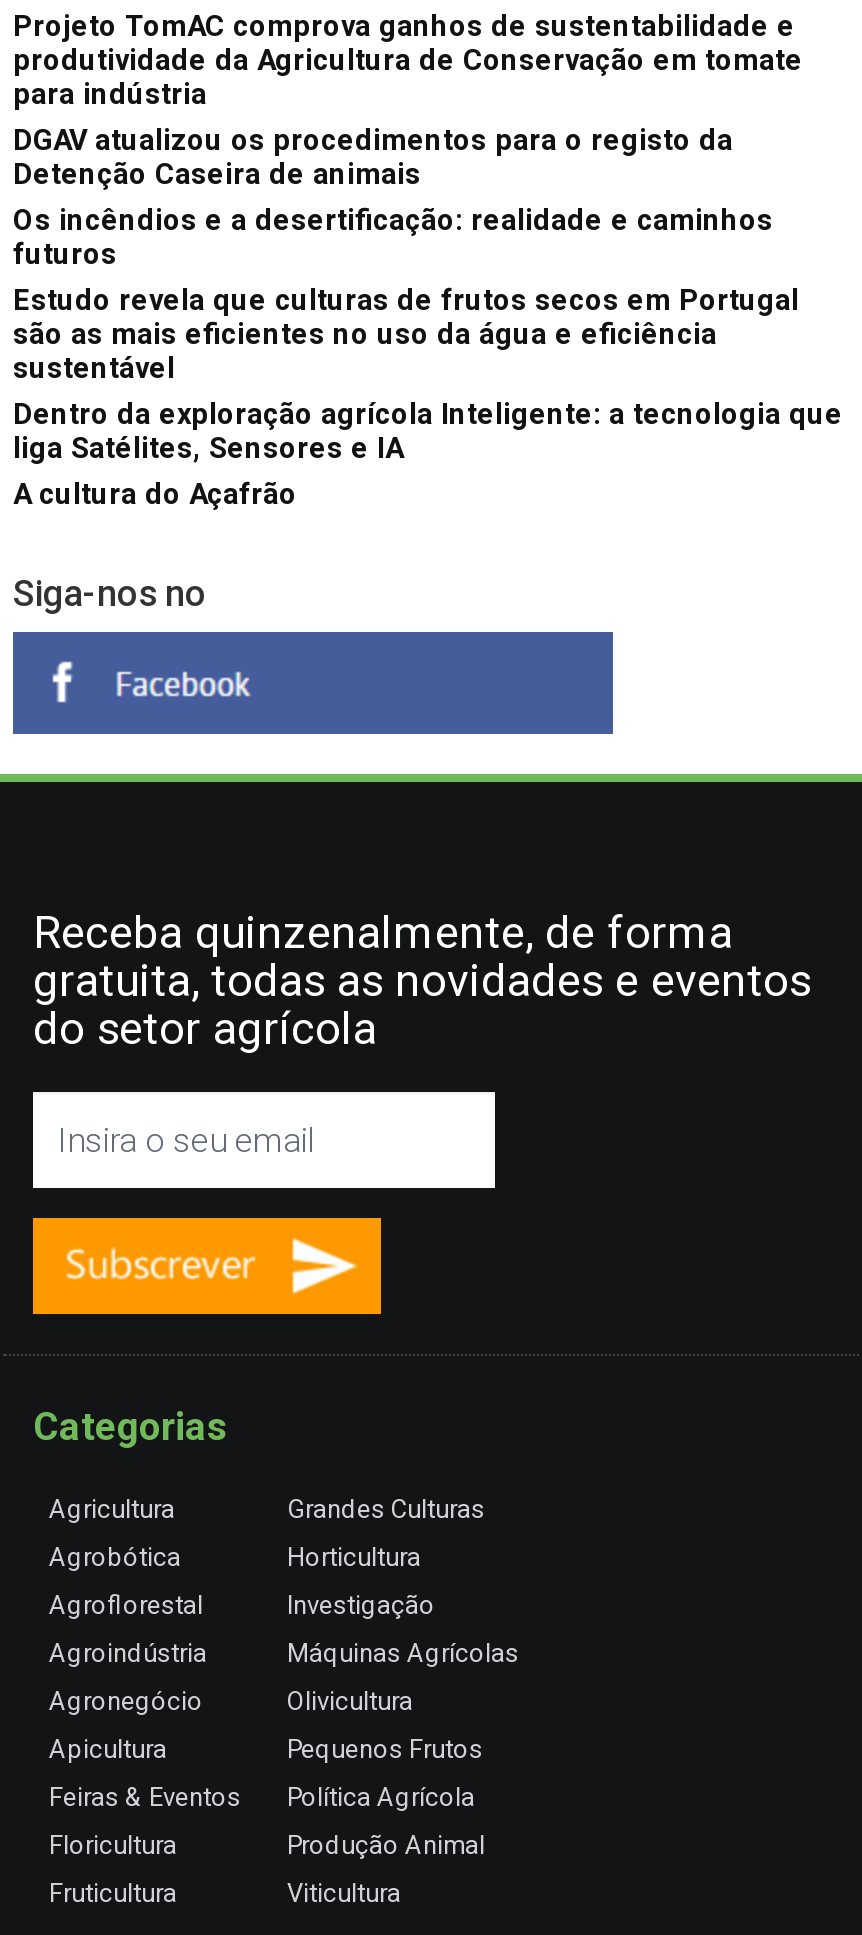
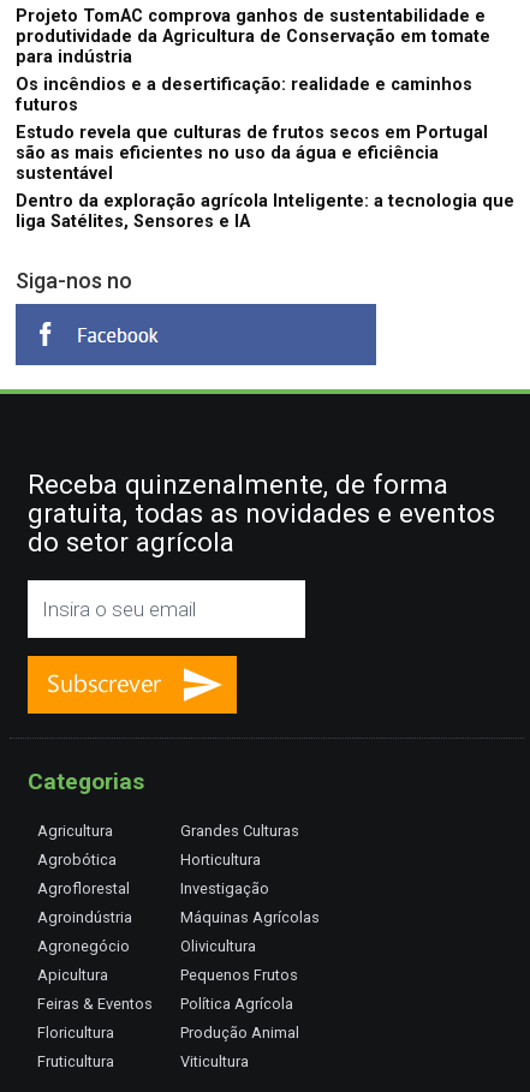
[13,123,733,191] DGAV atualizou os procedimentos para o registo da | Detenção Caseira de animais -> none
[13,477,297,511] A cultura do Açafrão -> none

